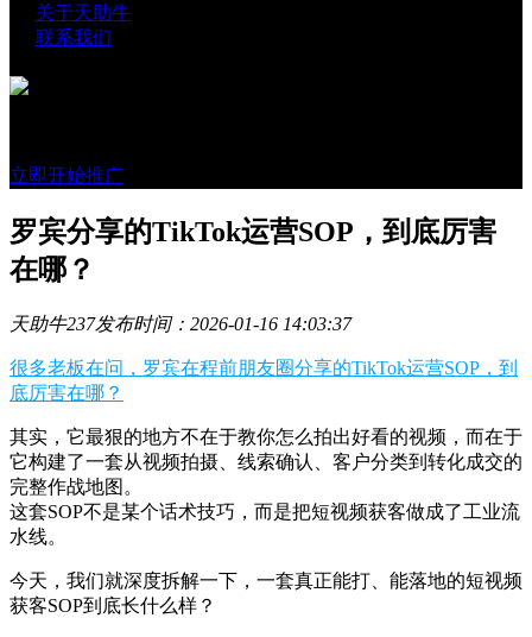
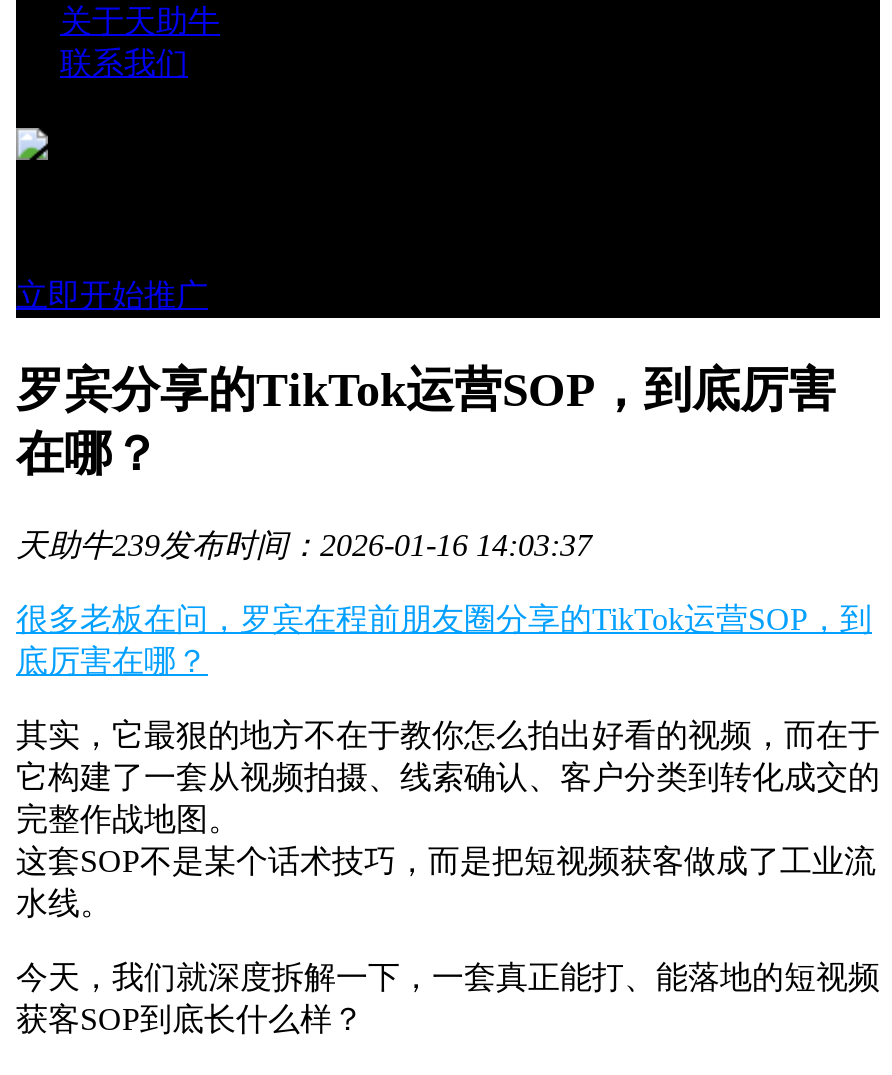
[9,314,351,334] 天助牛237发布时间：2026-01-16 14:03:37 -> [16,528,592,562] 天助牛239发布时间：2026-01-16 14:03:37

